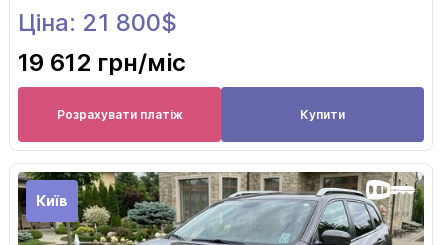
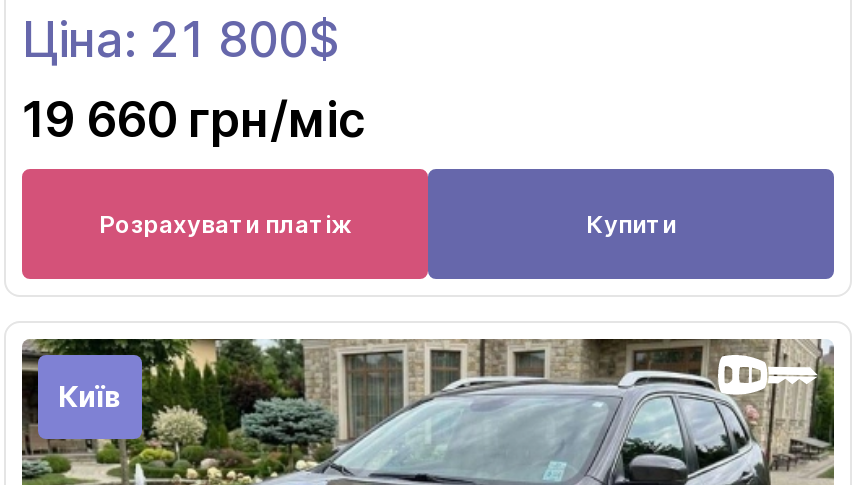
[18,48,186,77] 19 612 грн/міс -> [22,91,366,149] 19 660 грн/міс

